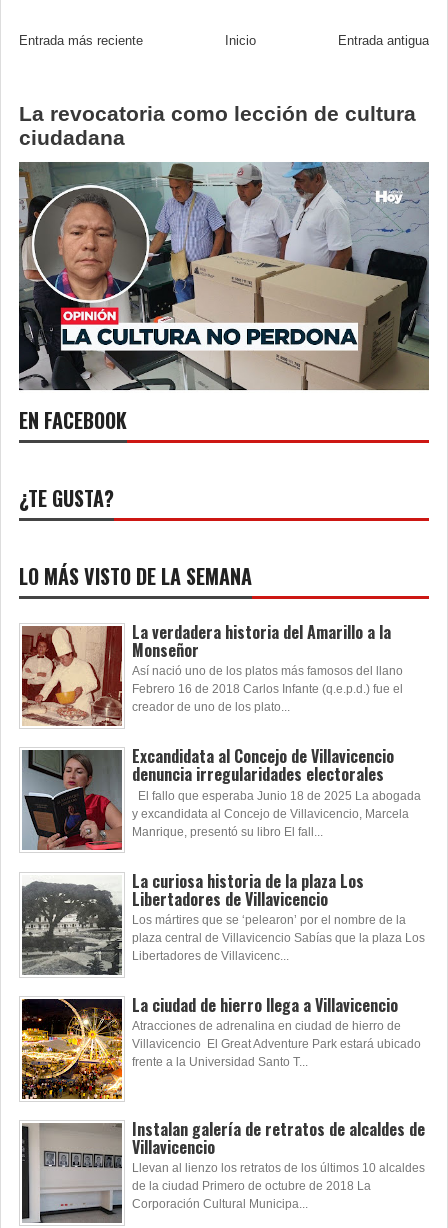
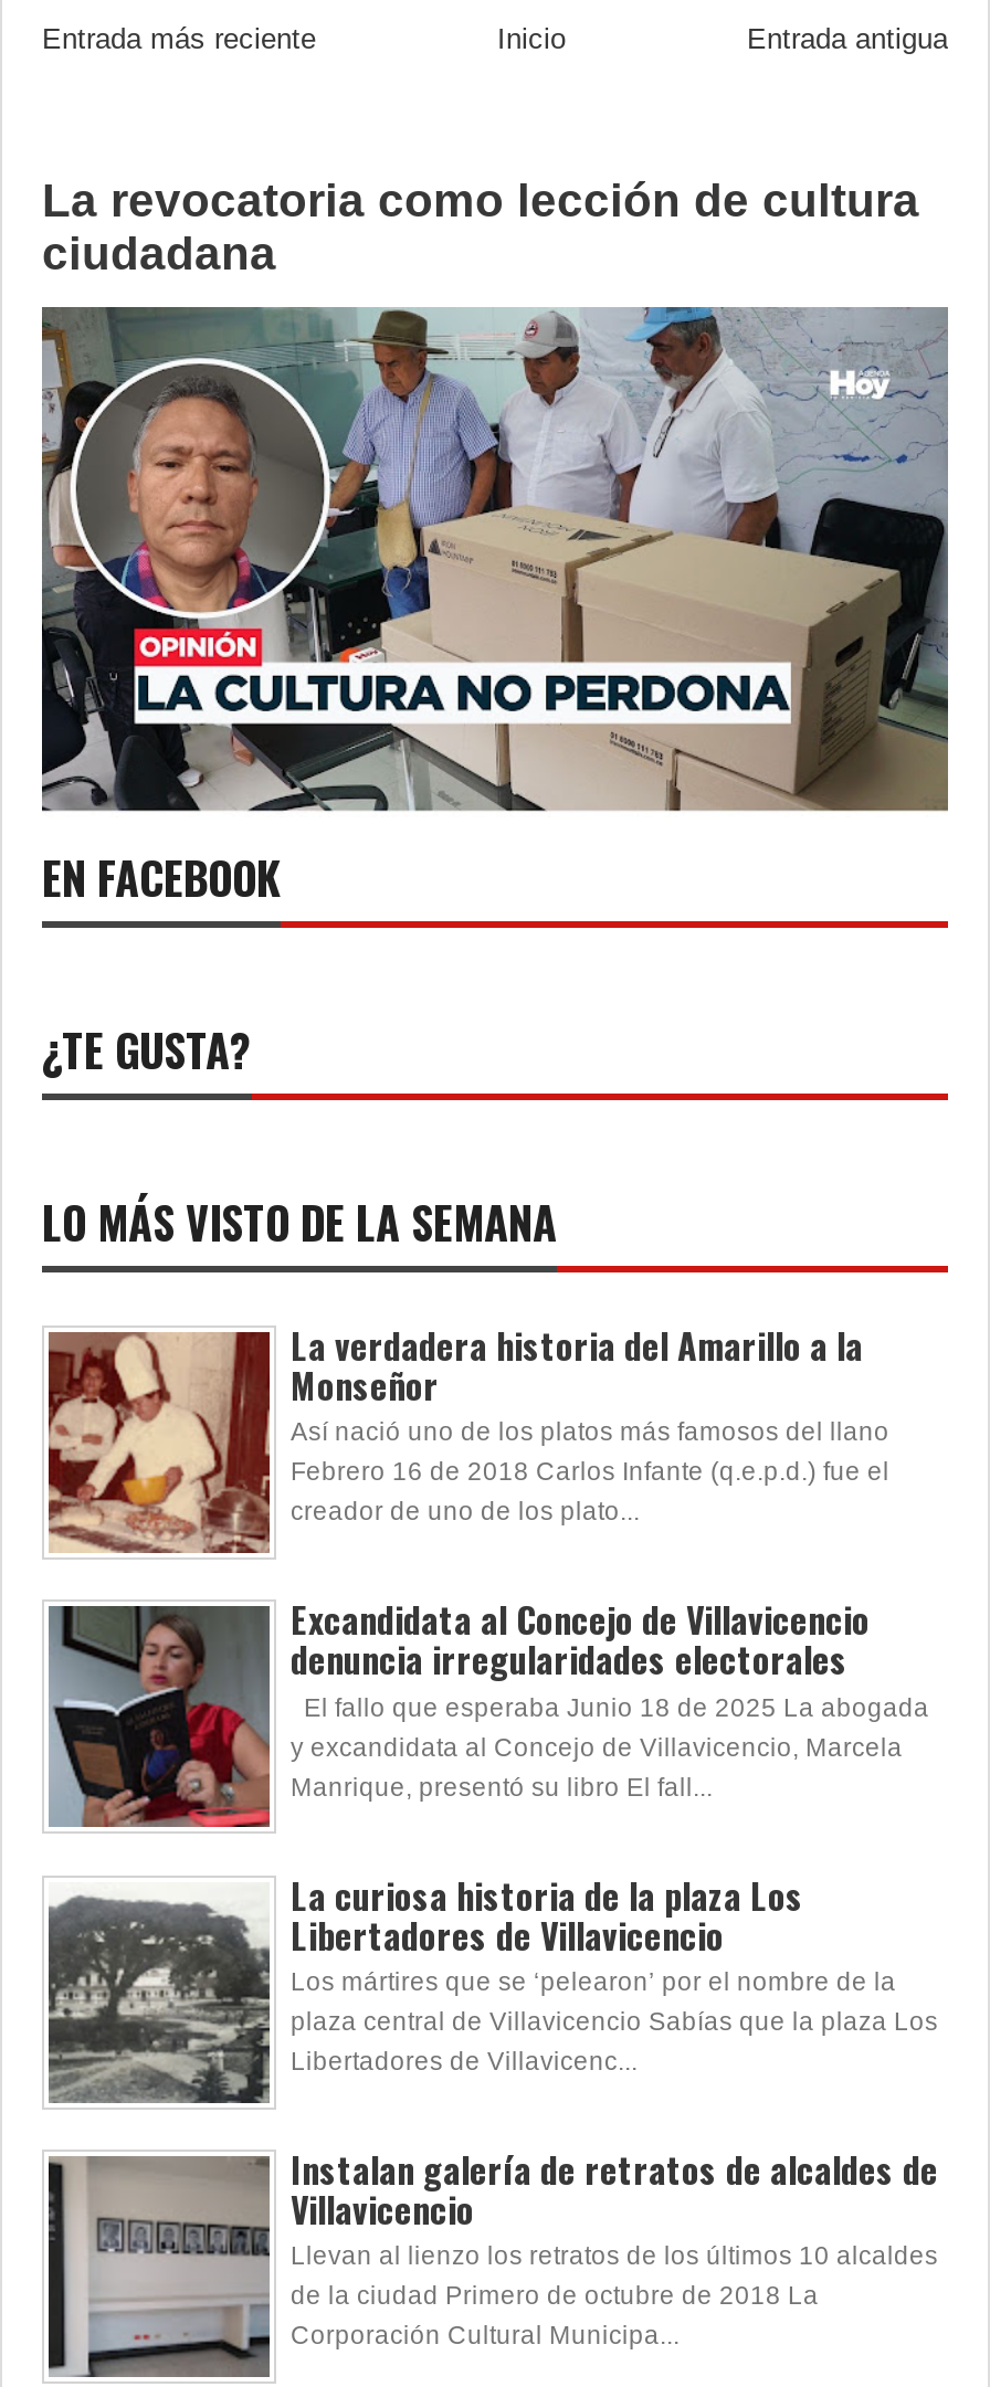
[21,993,420,1100] [image] | La ciudad de hierro llega a Villavicencio | Atracciones de adrenalina en ciudad de hierro de | Villavicencio El Great Adventure Park estará ubicado | frente a la Universidad Santo T... -> none

